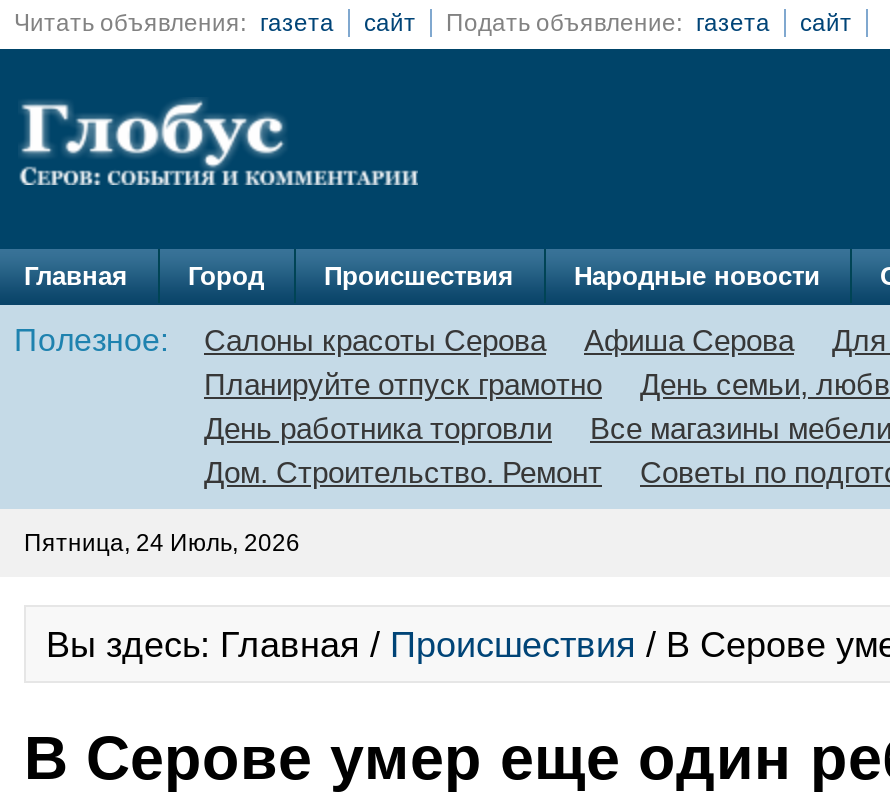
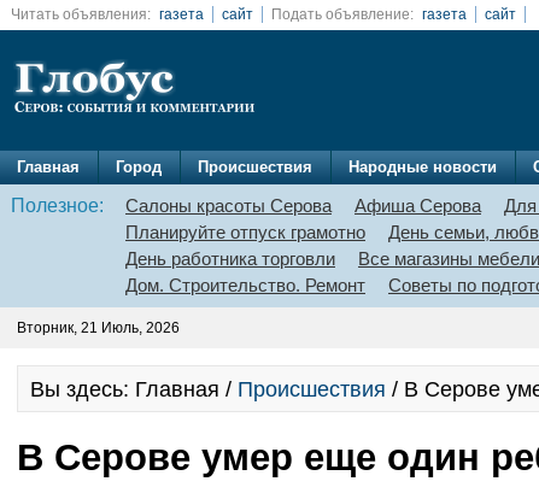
[24,529,300,557] Пятница, 24 Июль, 2026 -> [17,319,180,336] Вторник, 21 Июль, 2026

